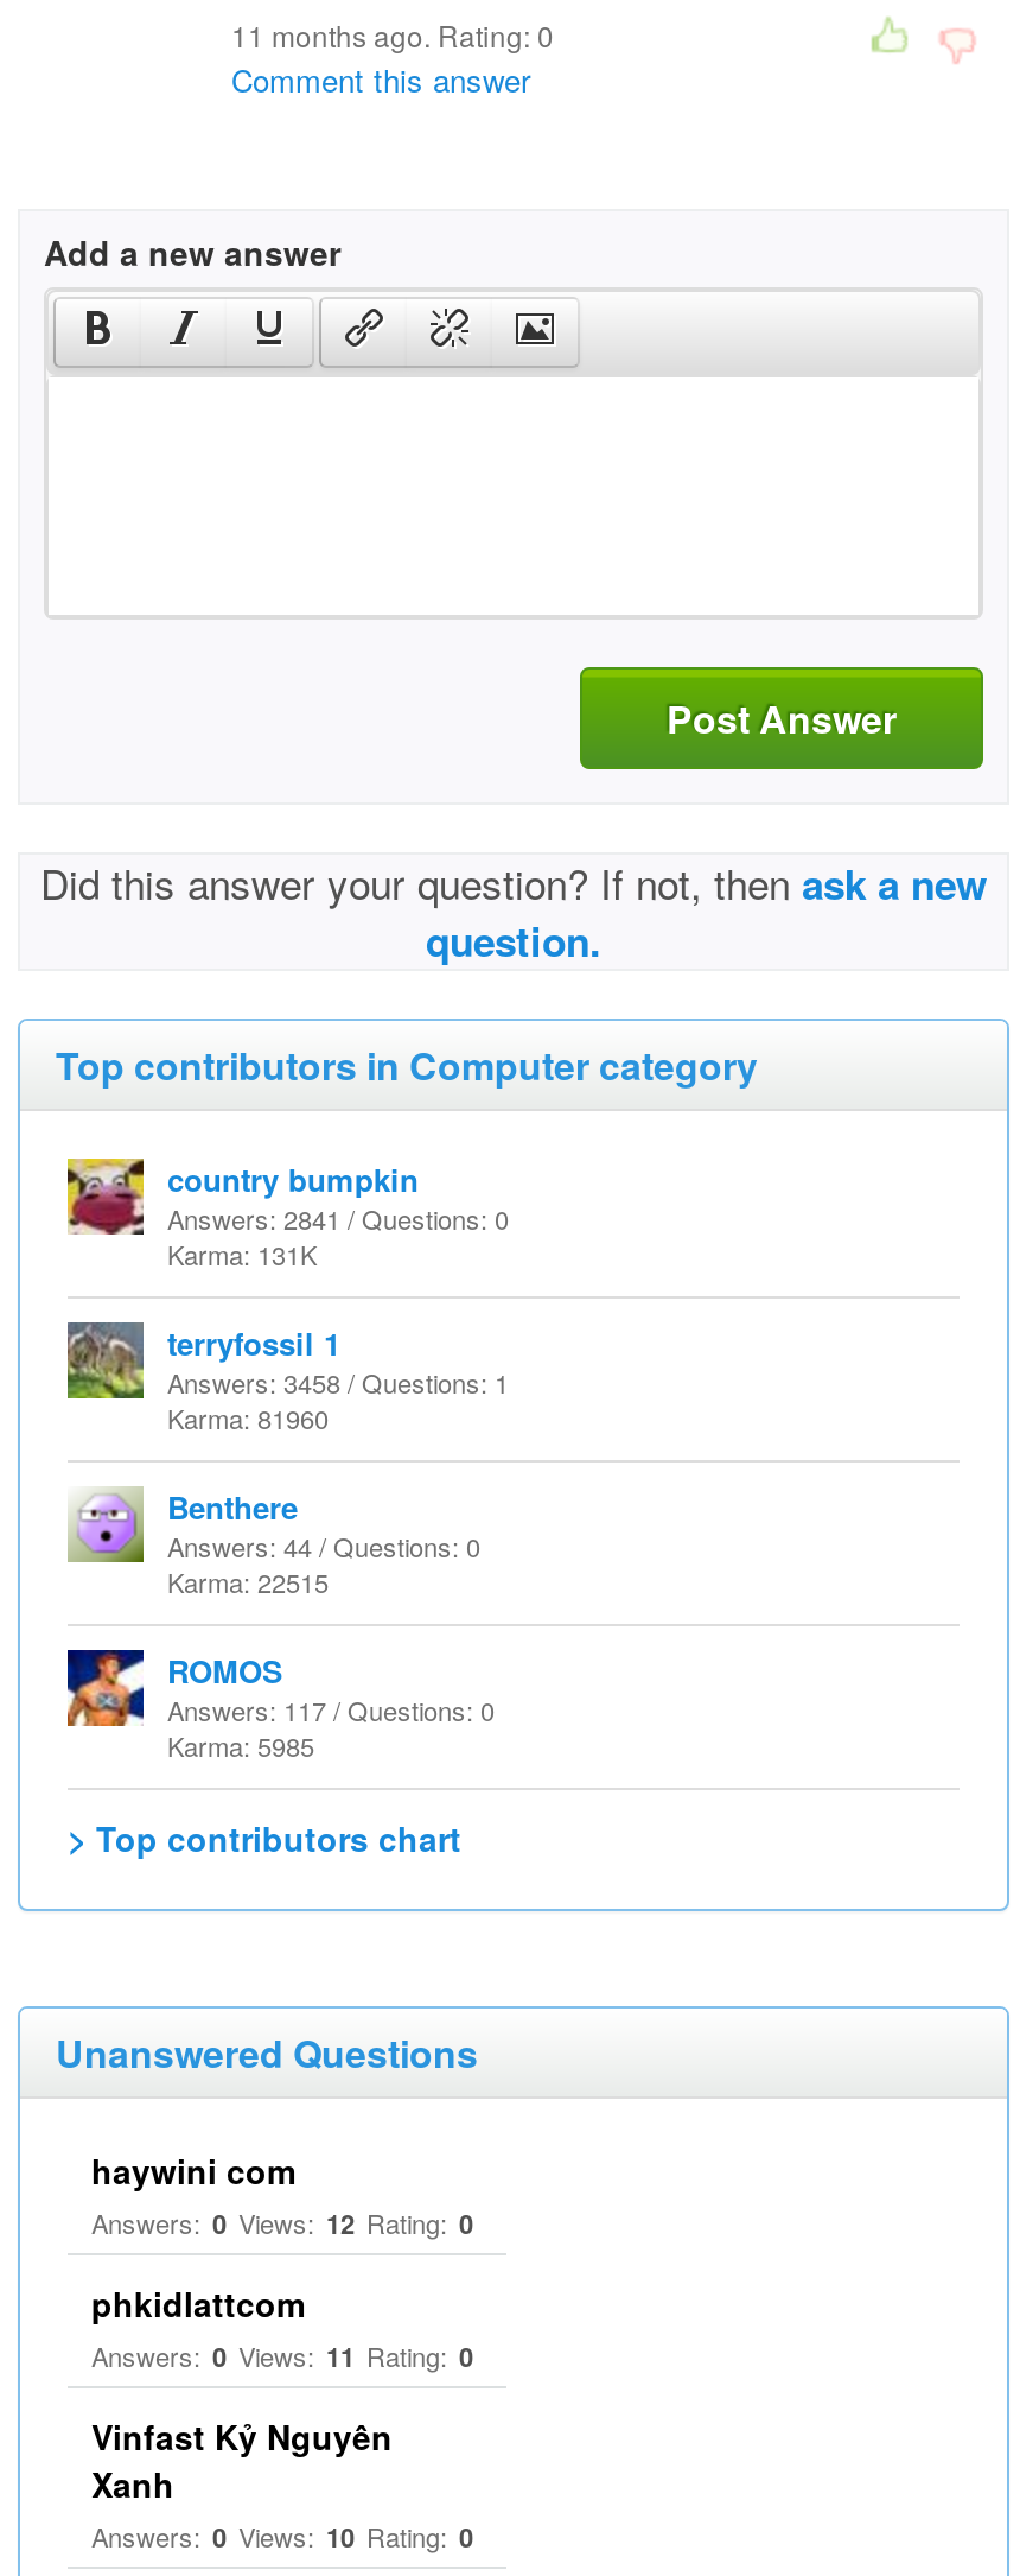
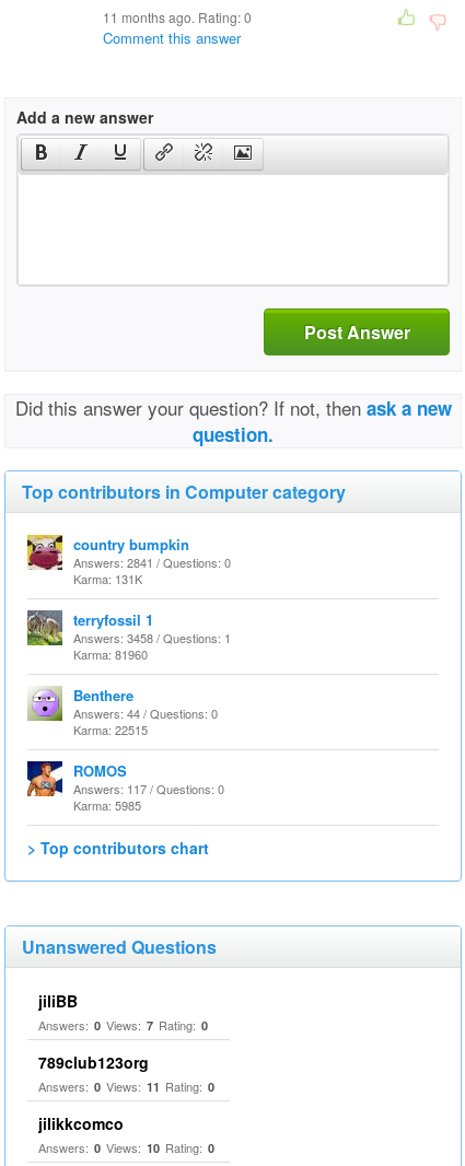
[91,2146,473,2241] haywini com | Answers: 0 Views: 12 Rating: 0 -> [38,990,208,1034] jiliBB | Answers: 0 Views: 7 Rating: 0
[91,2279,305,2327] phkidlattcom -> [38,1051,149,1073] 789club123org
[91,2412,393,2507] Vinfast Kỷ Nguyên | Xanh -> [38,1112,124,1134] jilikkcomco

